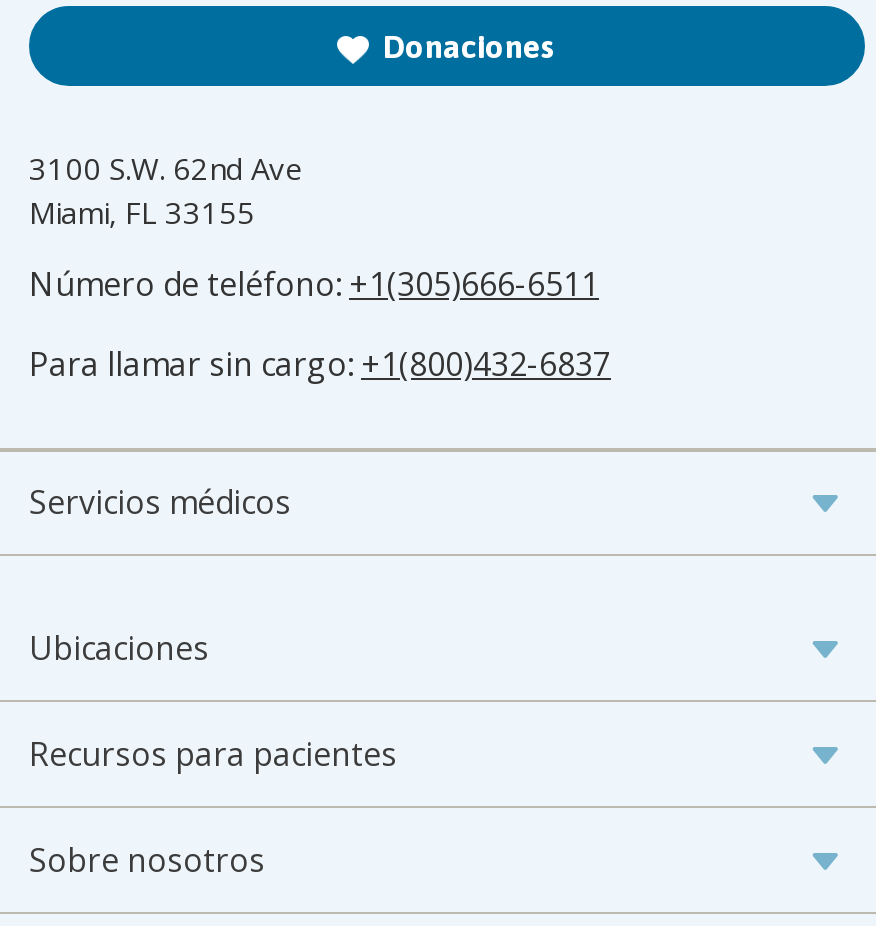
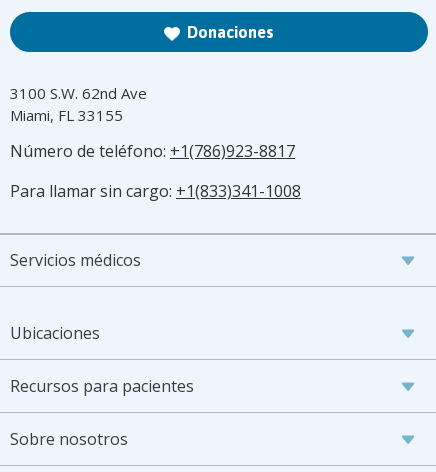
[29,263,599,307] Número de teléfono: +1(305)666-6511 -> [10,140,295,162] Número de teléfono: +1(786)923-8817
[29,343,611,387] Para llamar sin cargo: +1(800)432-6837 -> [10,180,301,202] Para llamar sin cargo: +1(833)341-1008

